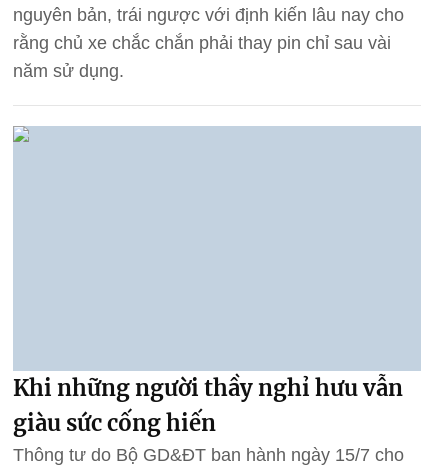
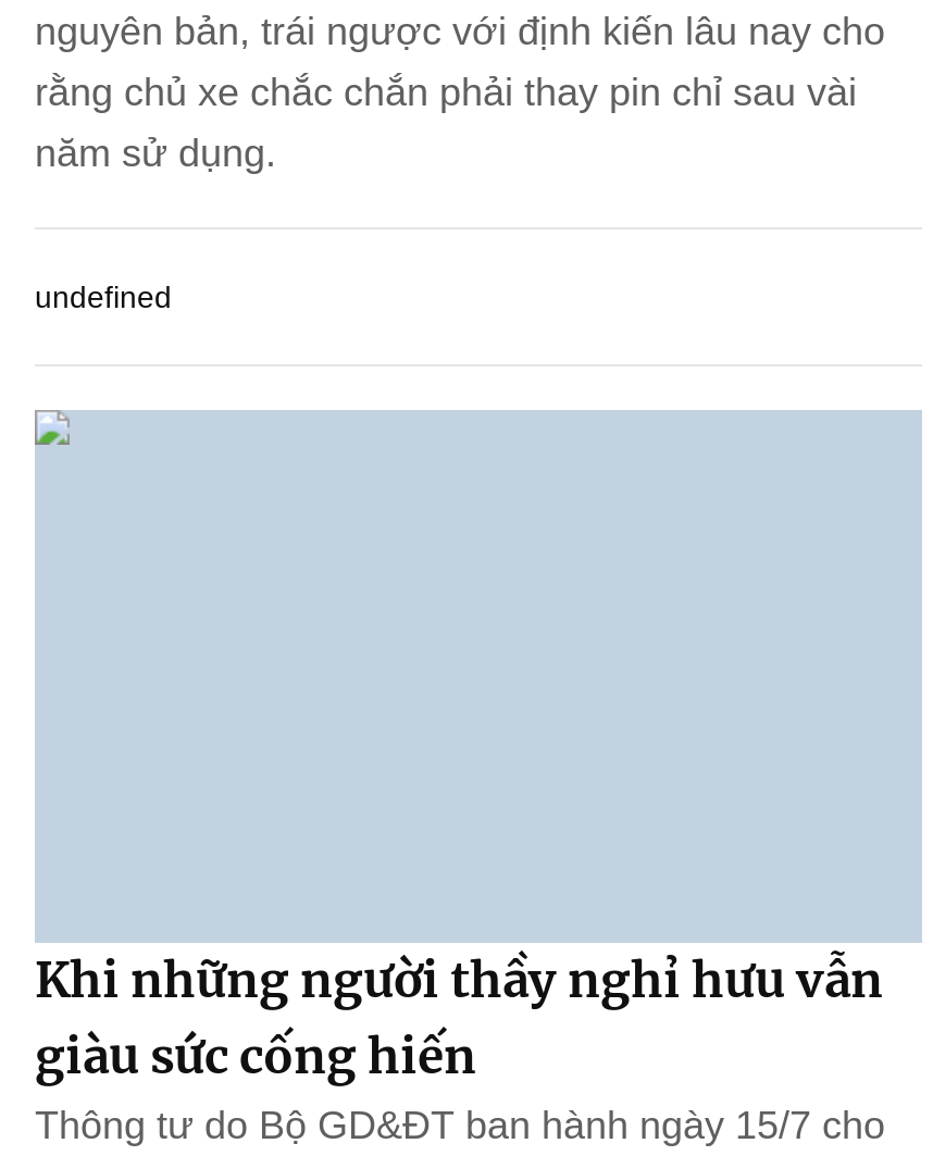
none -> [35,279,172,314] undefined

